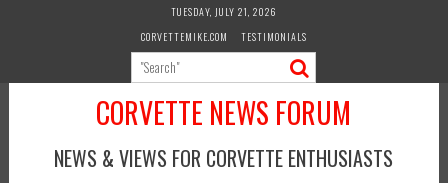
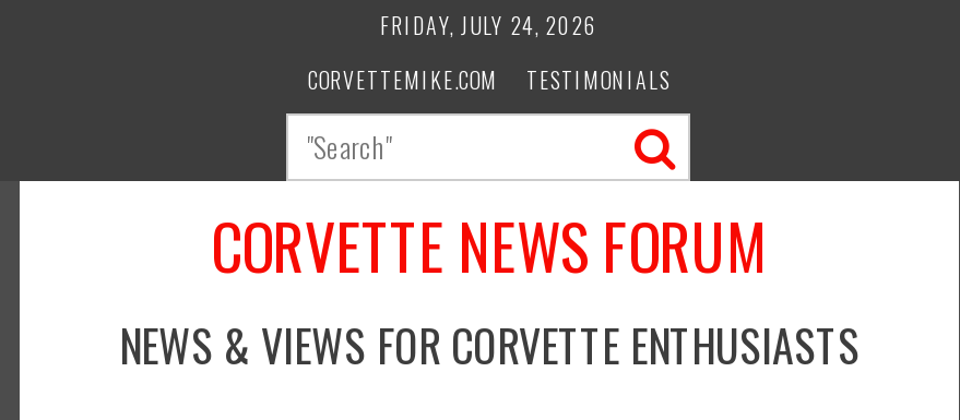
[171,4,277,19] TUESDAY, JULY 21, 2026 -> [380,9,598,41] FRIDAY, JULY 24, 2026

